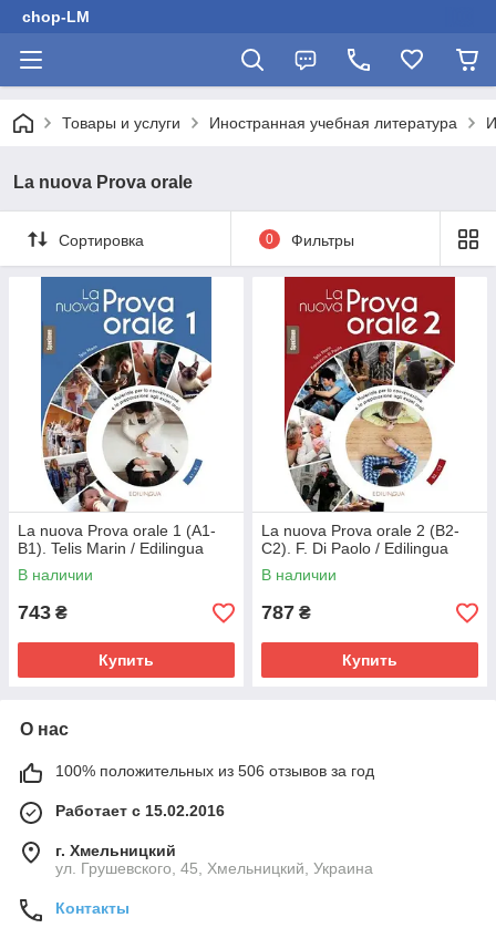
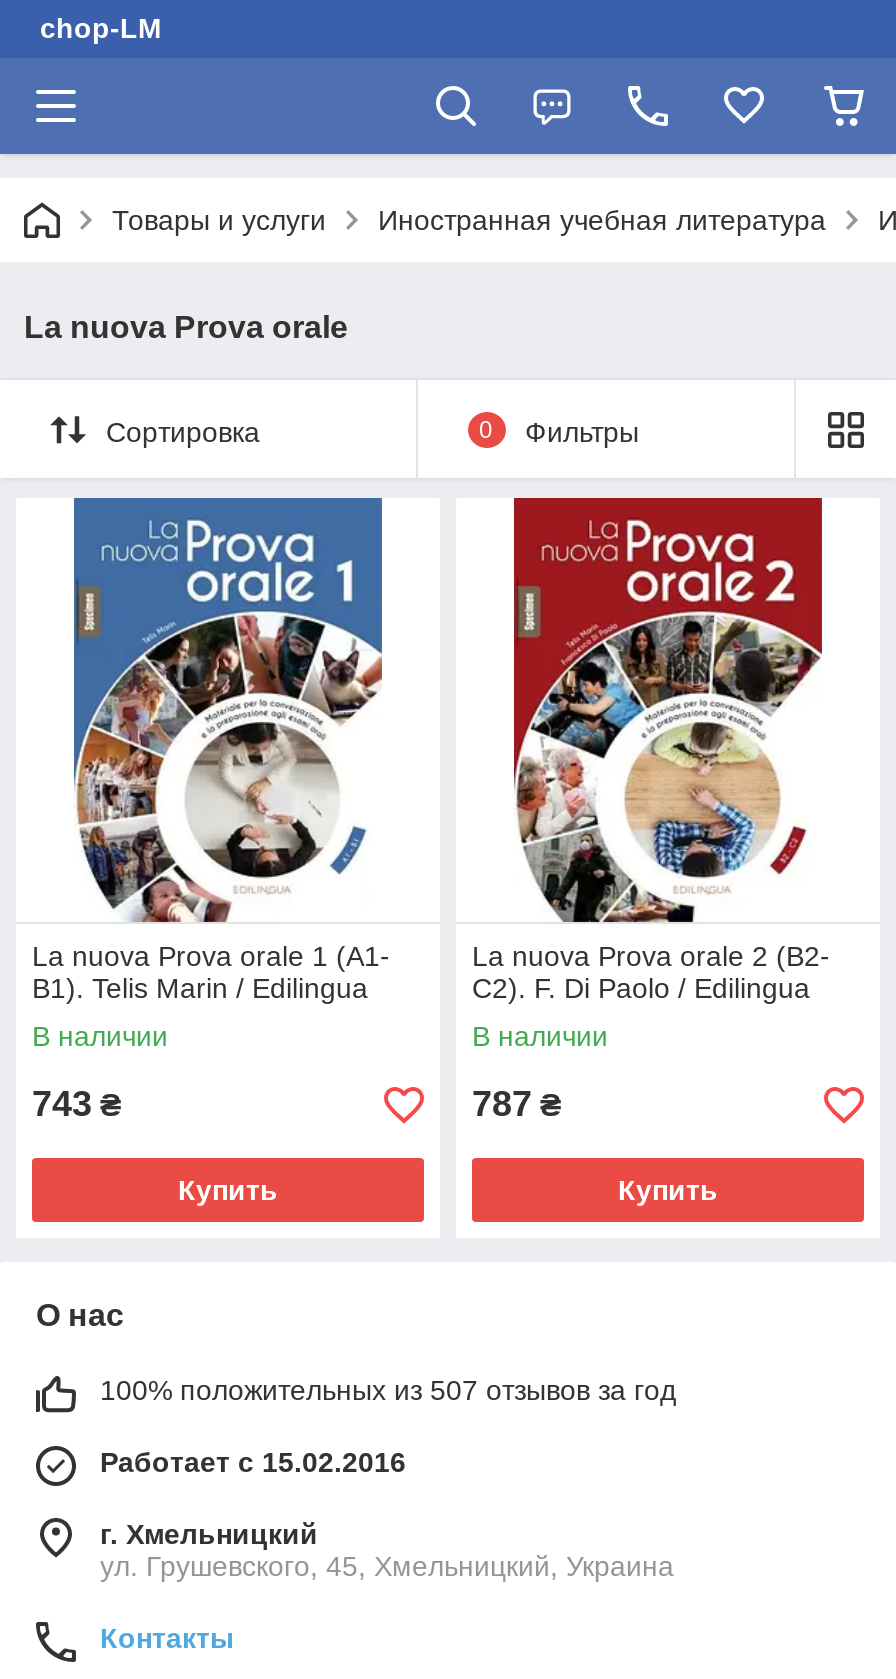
[55,762,374,780] 100% положительных из 506 отзывов за год -> [100,1374,676,1406] 100% положительных из 507 отзывов за год

